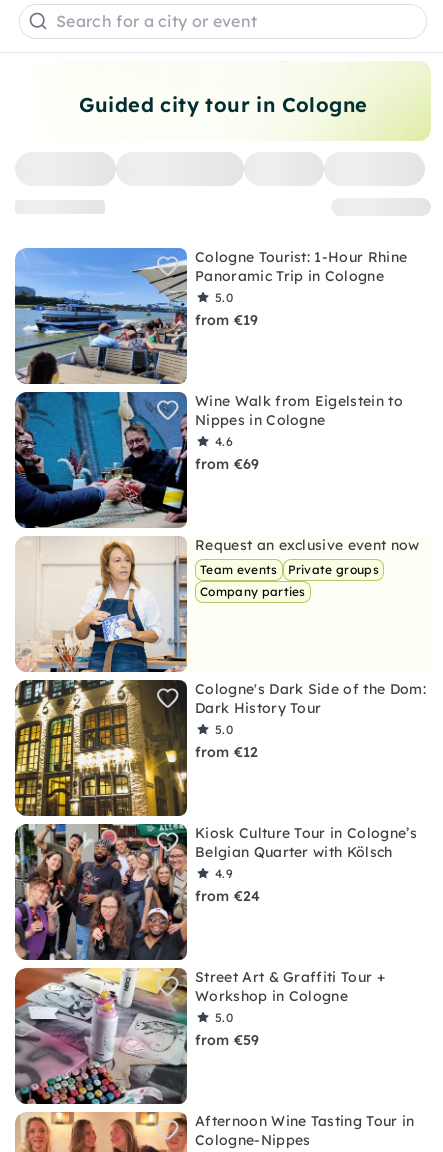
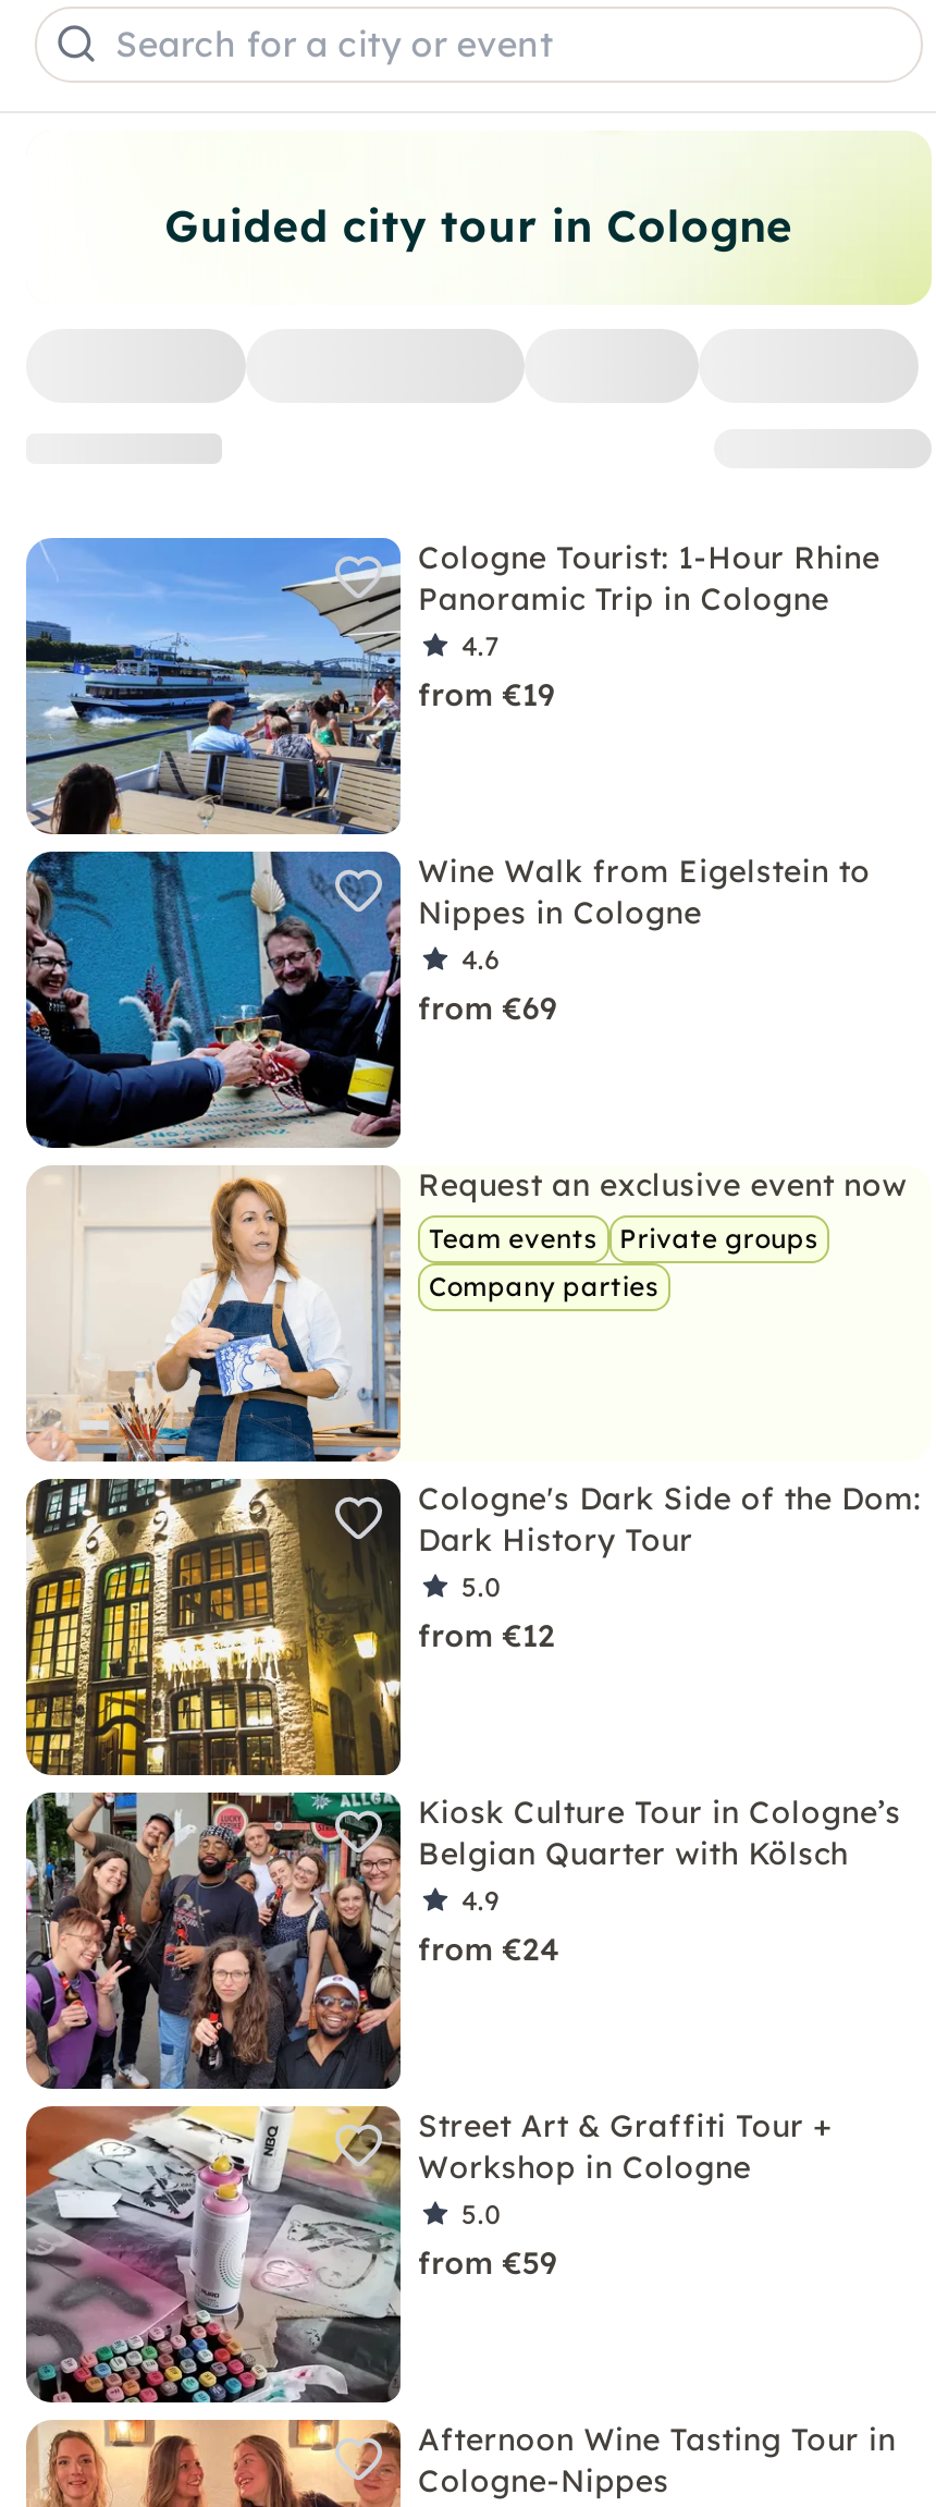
[215,290,233,305] 5.0 -> [461,629,501,662] 4.7

